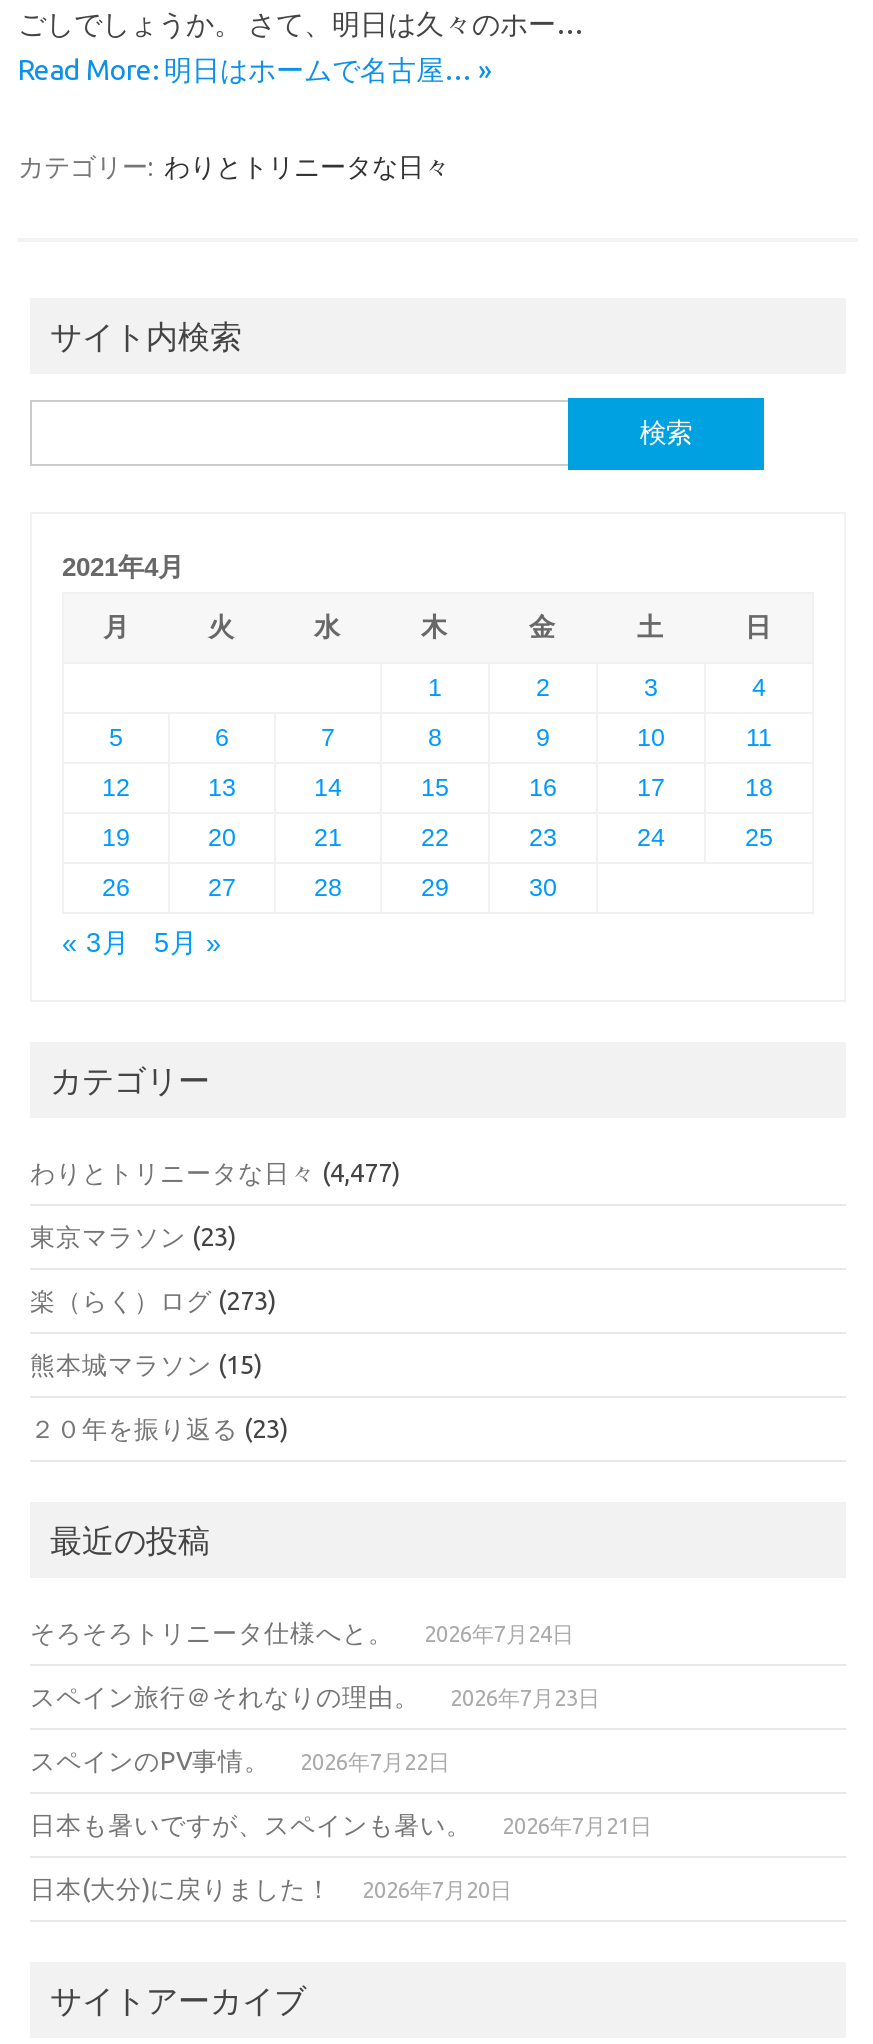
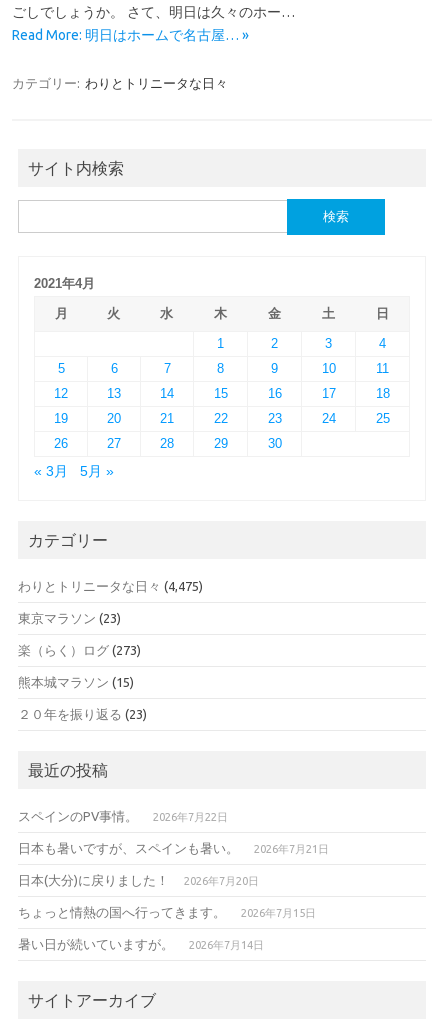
[30,1159,400,1187] わりとトリニータな日々(4,477) -> [18,579,203,593] わりとトリニータな日々(4,475)
[30,1619,600,1711] そろそろトリニータ仕様へと。 | 2026年7月24日 | スペイン旅行＠それなりの理由。 | 2026年7月23日 -> none
moved [30,1747,652,1903] -> [18,809,329,887]: スペインのPV事情。 | 2026年7月22日 | 日本も暑いですが、スペインも暑い。 | 2026年7月21日 | 日本(大分)に戻りました！ | 2026年7月20日
none -> [18,905,316,951] ちょっと情熱の国へ行ってきます。 | 2026年7月15日 | 暑い日が続いていますが。 | 2026年7月14日

